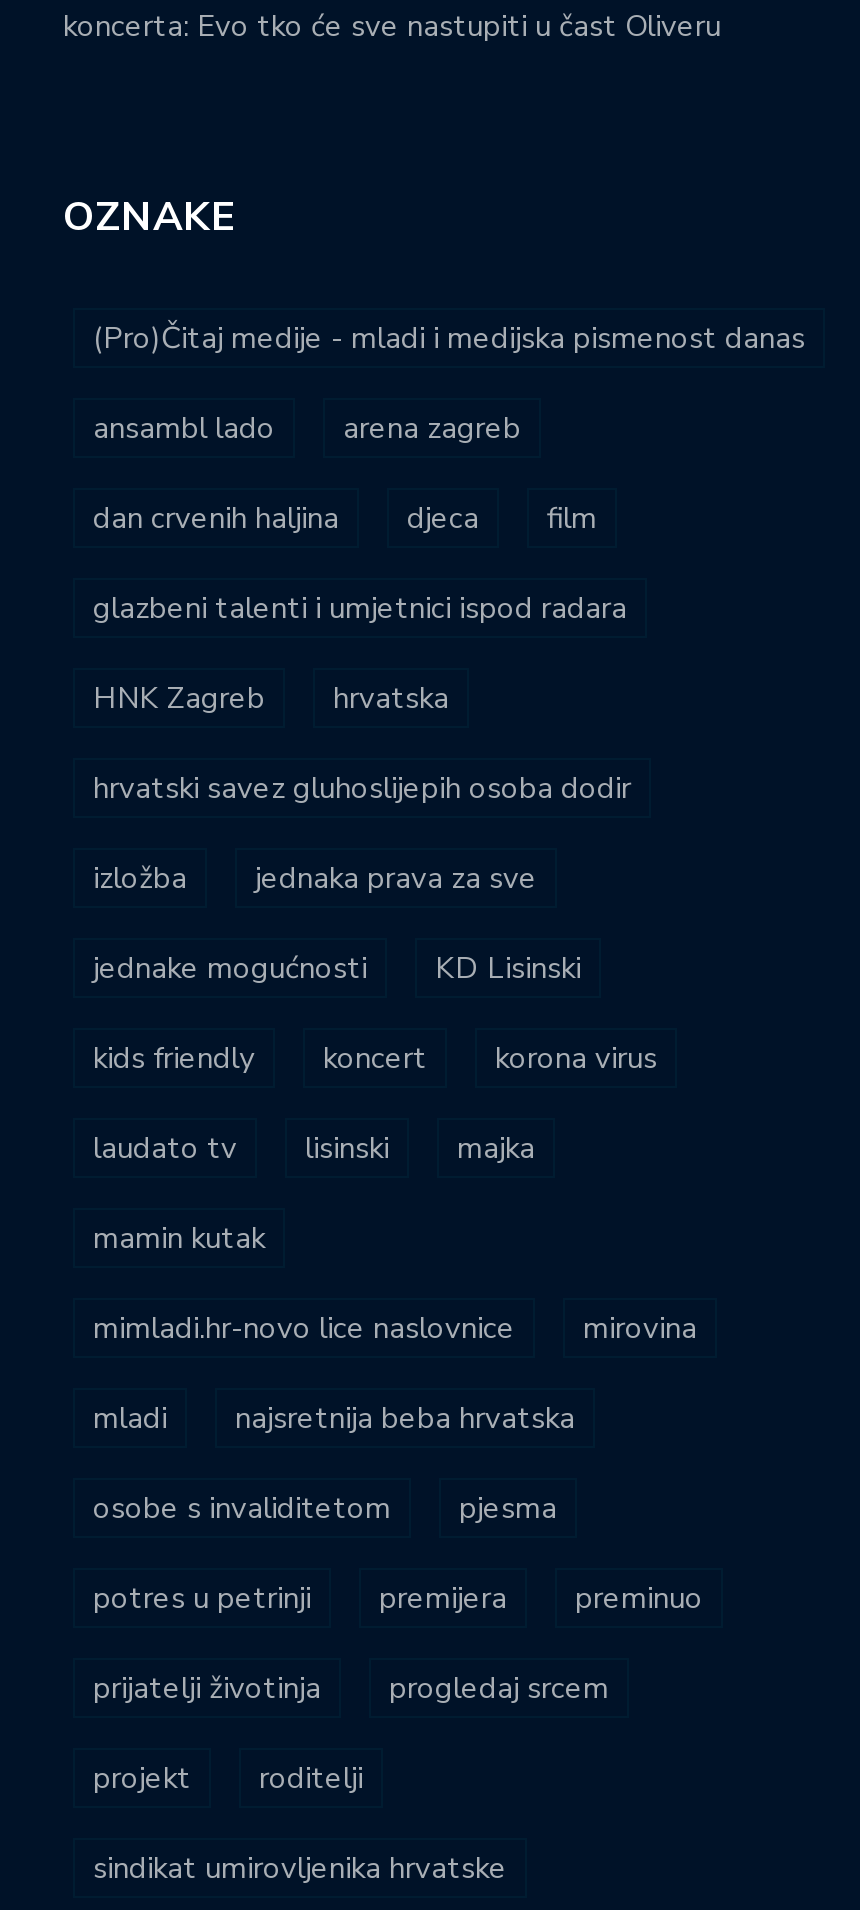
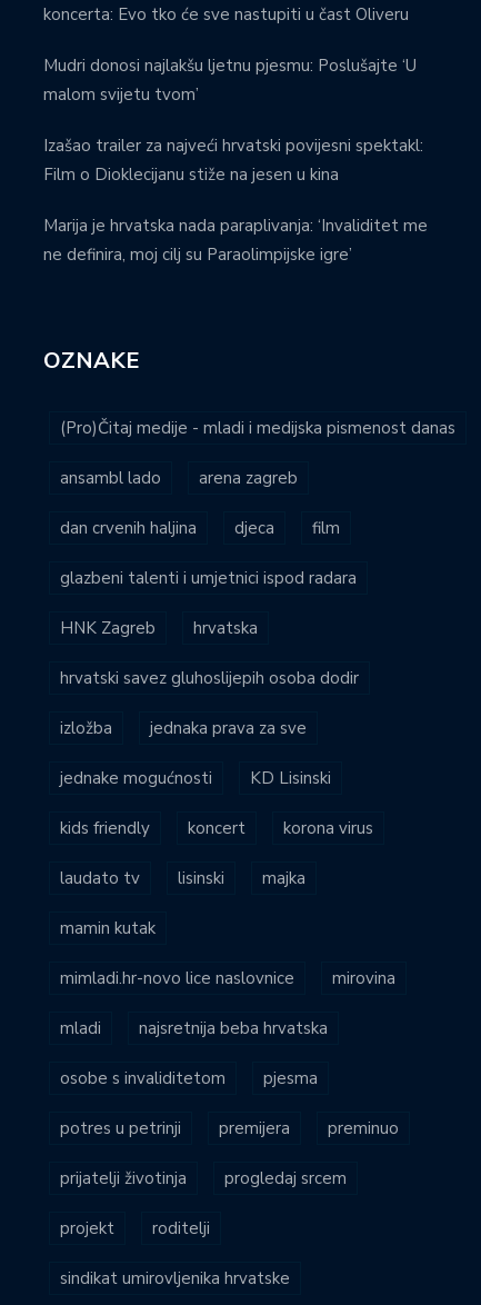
none -> [43,54,428,266] Mudri donosi najlakšu ljetnu pjesmu: Poslušajte ‘U | malom svijetu tvom’ | Izašao trailer za najveći hrvatski povijesni spektakl: | Film o Dioklecijanu stiže na jesen u kina | Marija je hrvatska nada paraplivanja: ‘Invaliditet me | ne definira, moj cilj su Paraolimpijske igre’

